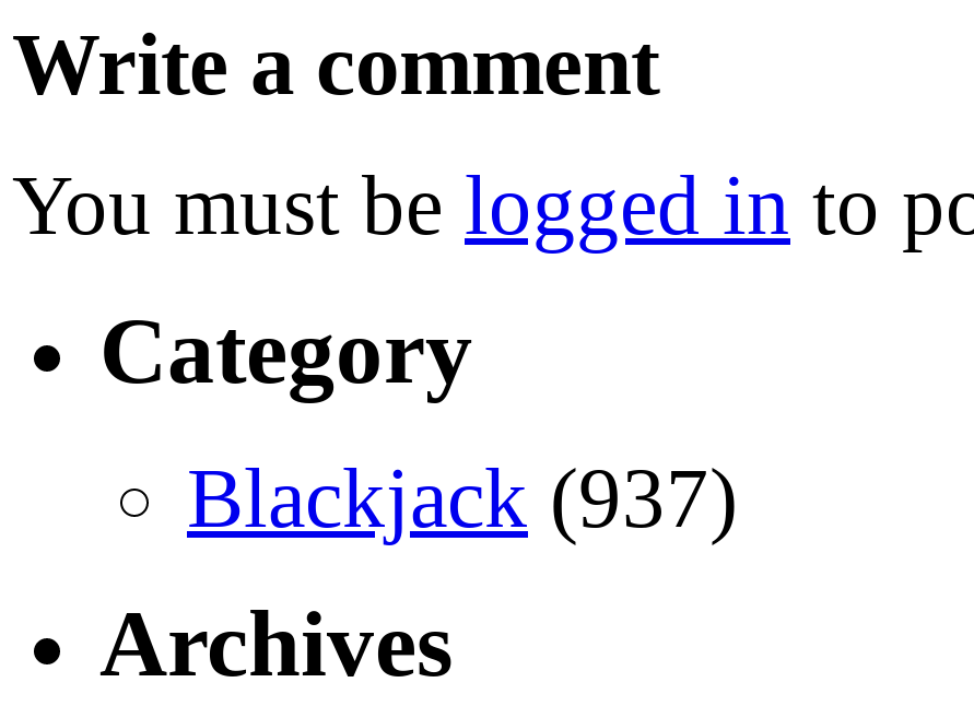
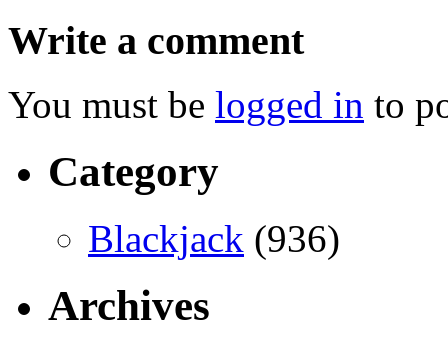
[187,451,738,545] Blackjack (937) -> [88,217,340,260] Blackjack (936)

